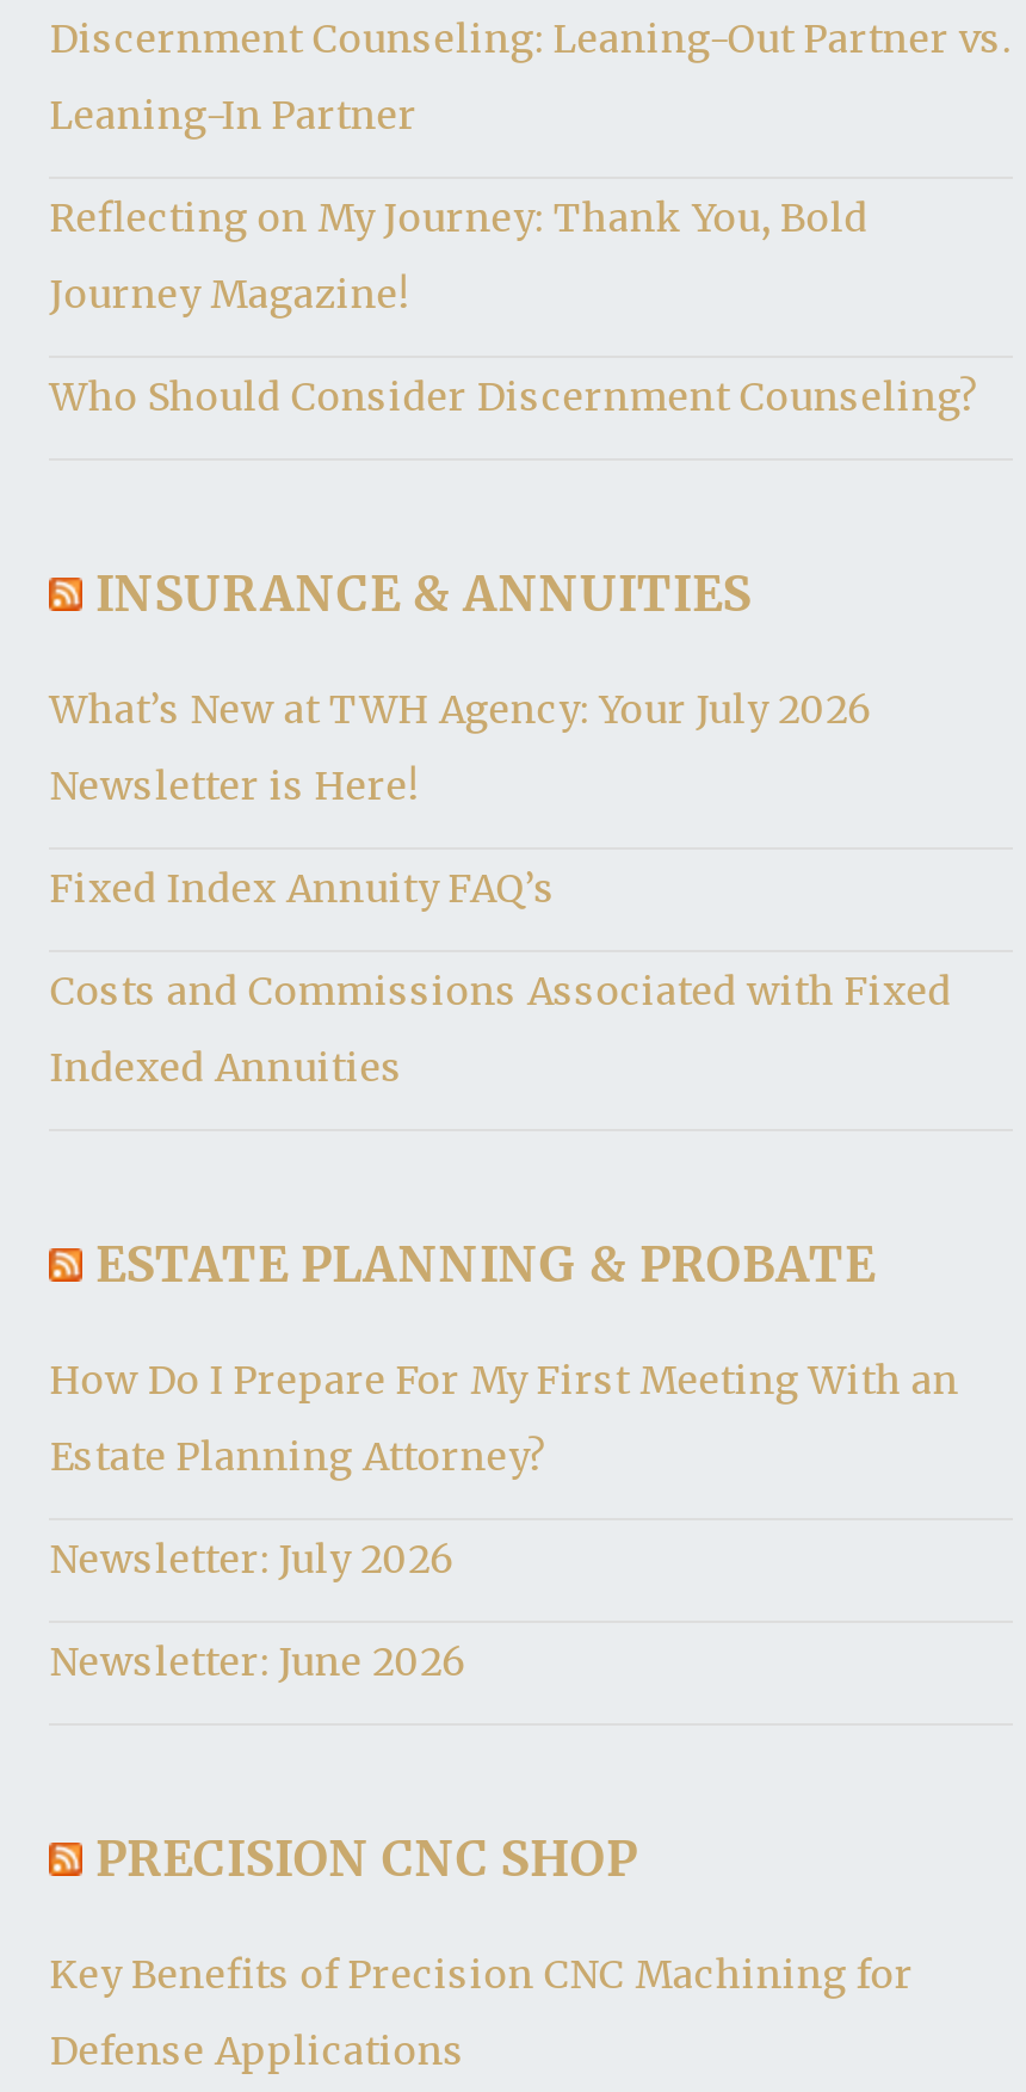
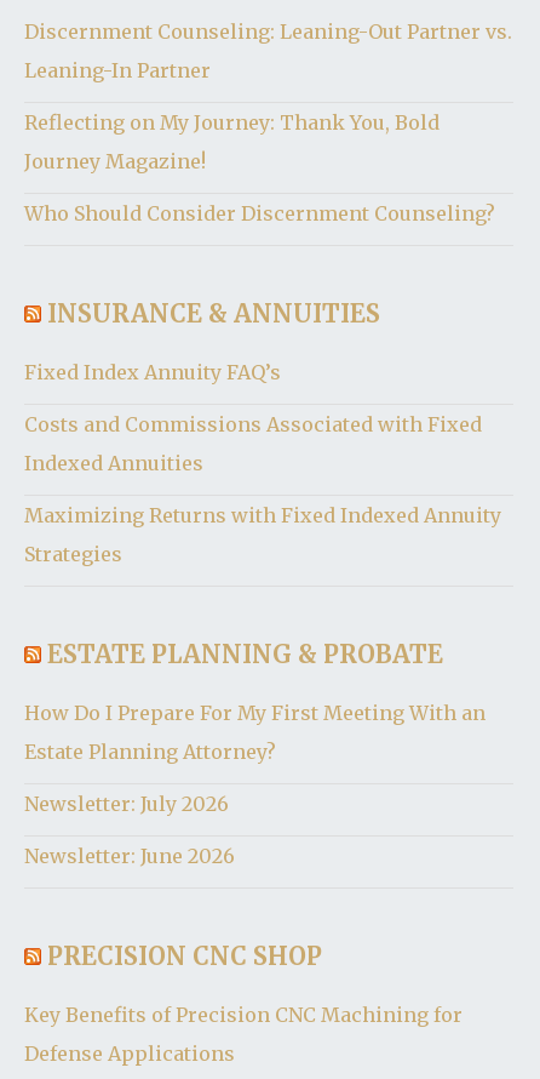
[50,685,871,809] What’s New at TWH Agency: Your July 2026 | Newsletter is Here! -> none
moved [50,864,952,1090] -> [25,360,482,475]: Fixed Index Annuity FAQ’s | Costs and Commissions Associated with Fixed | Indexed Annuities
none -> [25,503,502,566] Maximizing Returns with Fixed Indexed Annuity | Strategies

